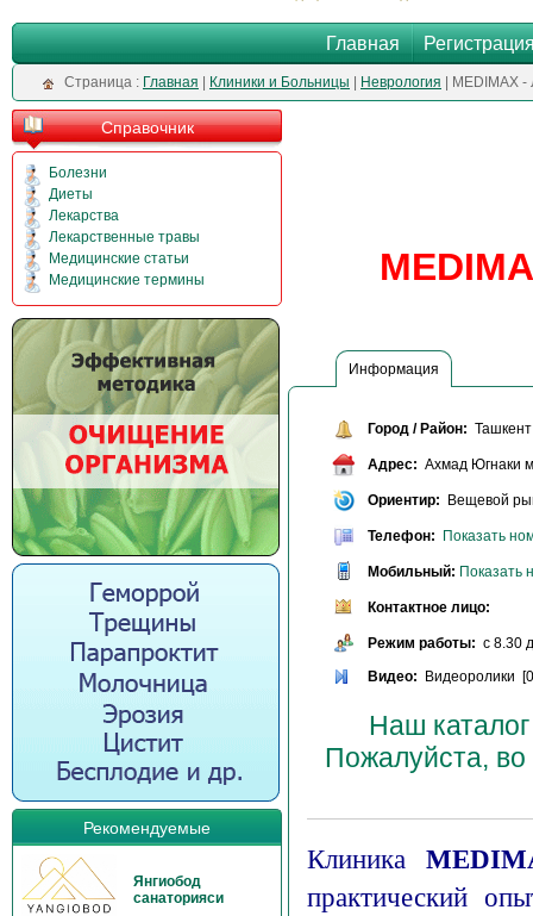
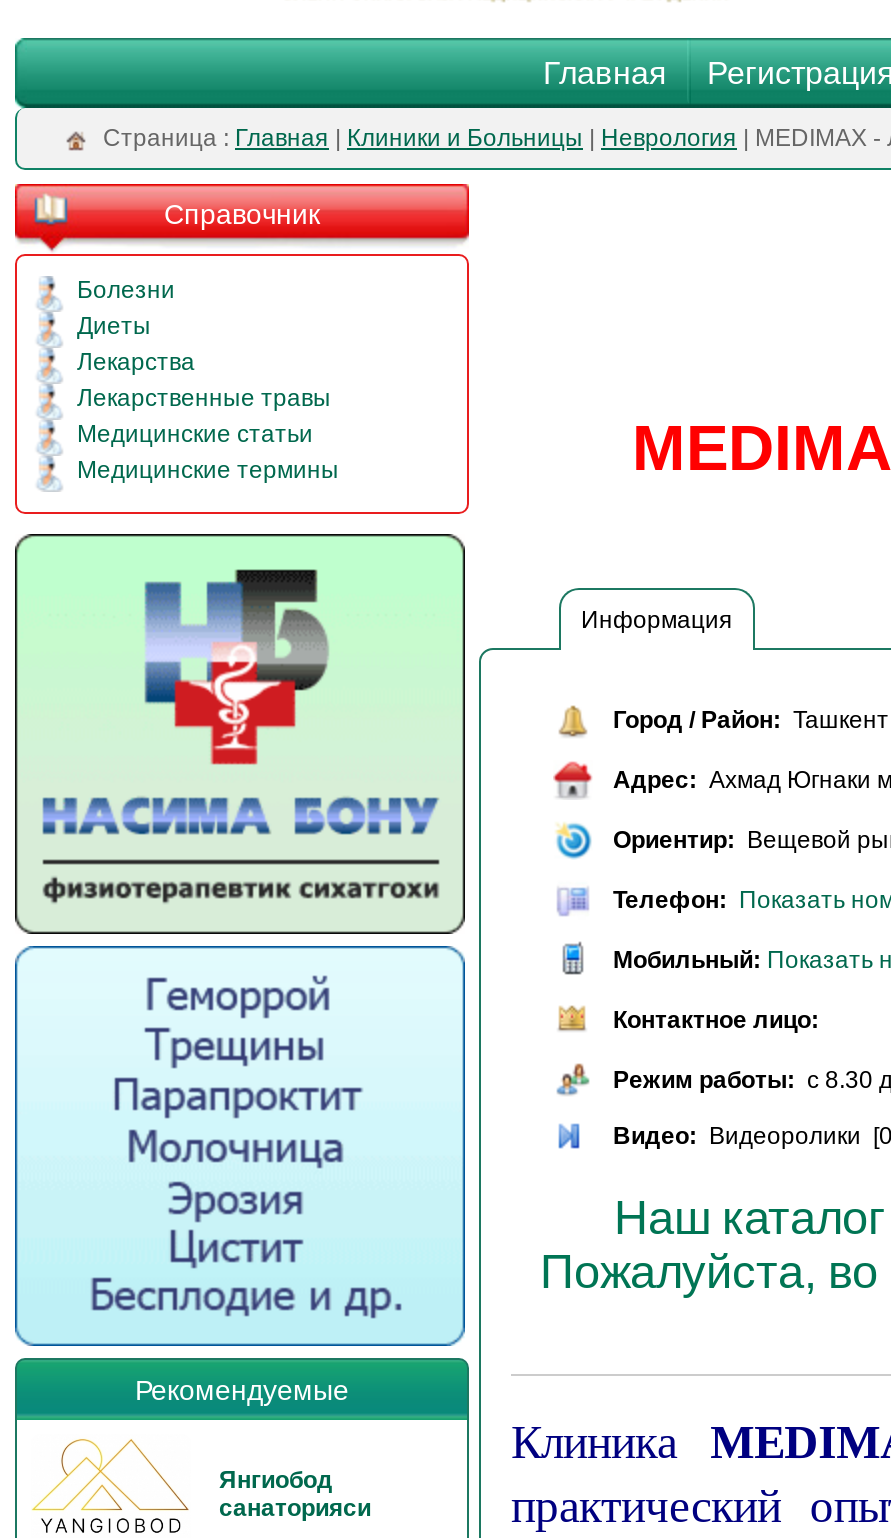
[12,318,280,556] [image] -> [15,534,465,934] [image]

